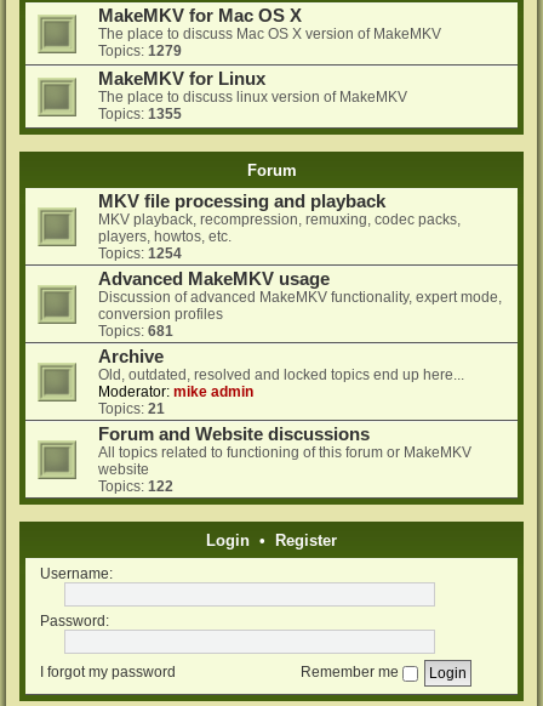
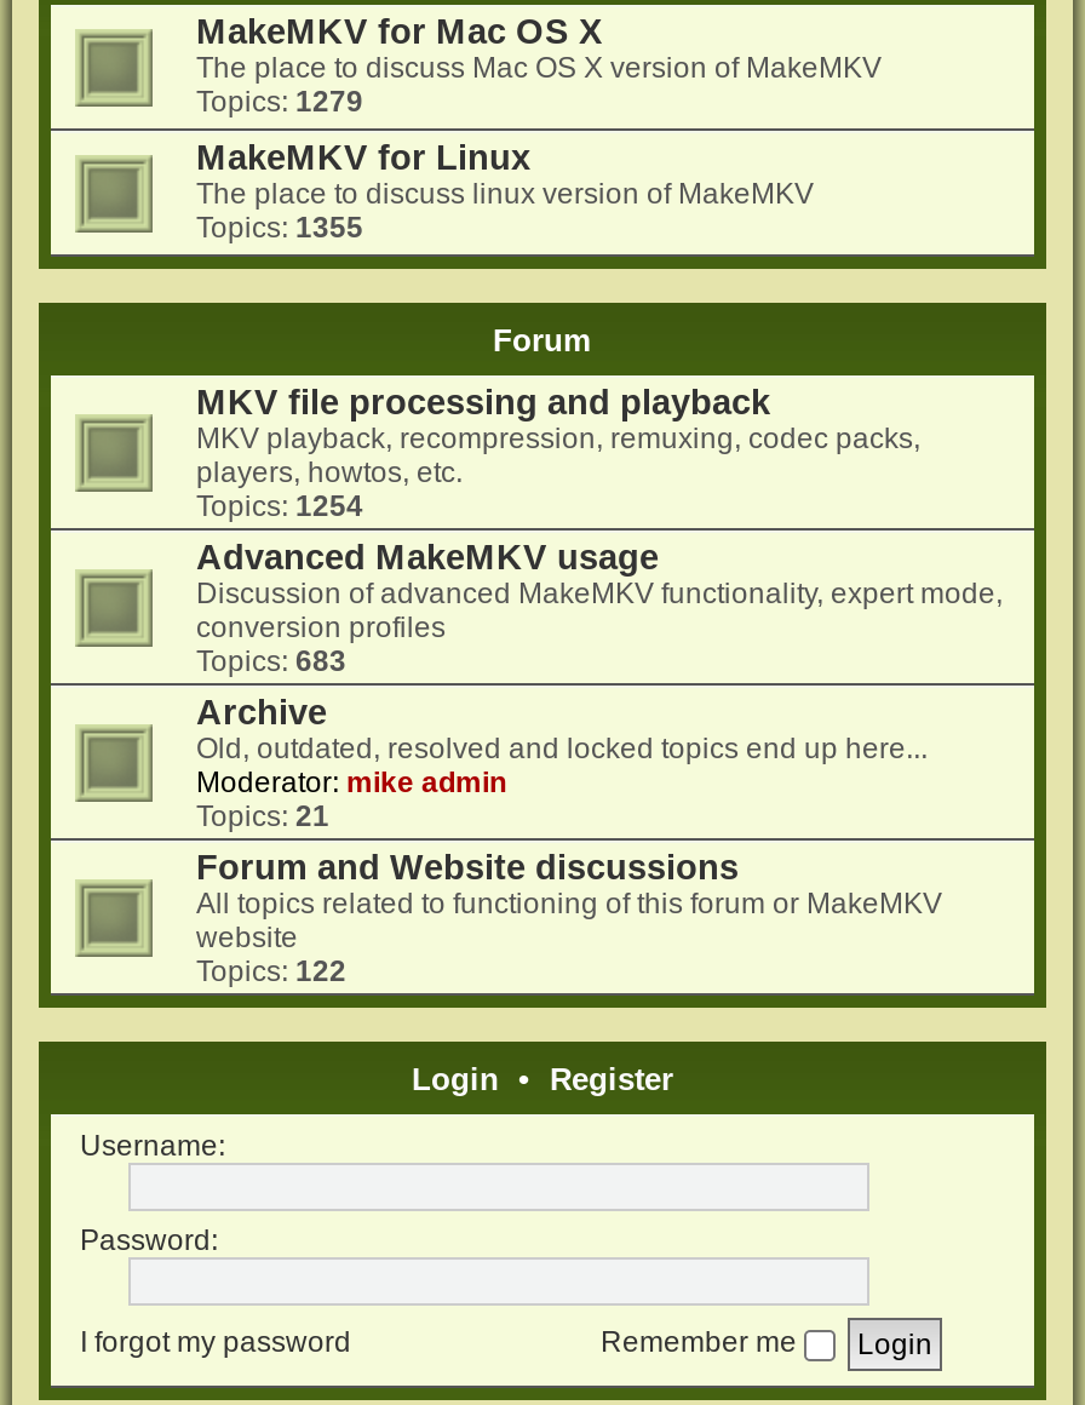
[98,323,173,340] Topics: 681 -> [196,644,346,678] Topics: 683

